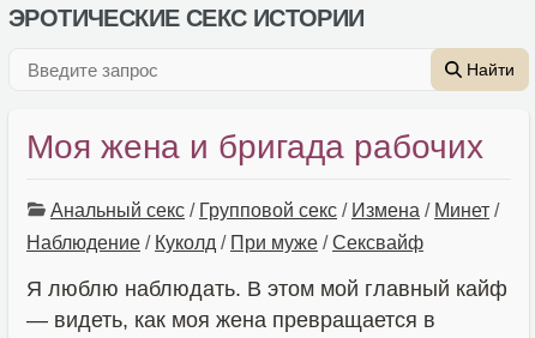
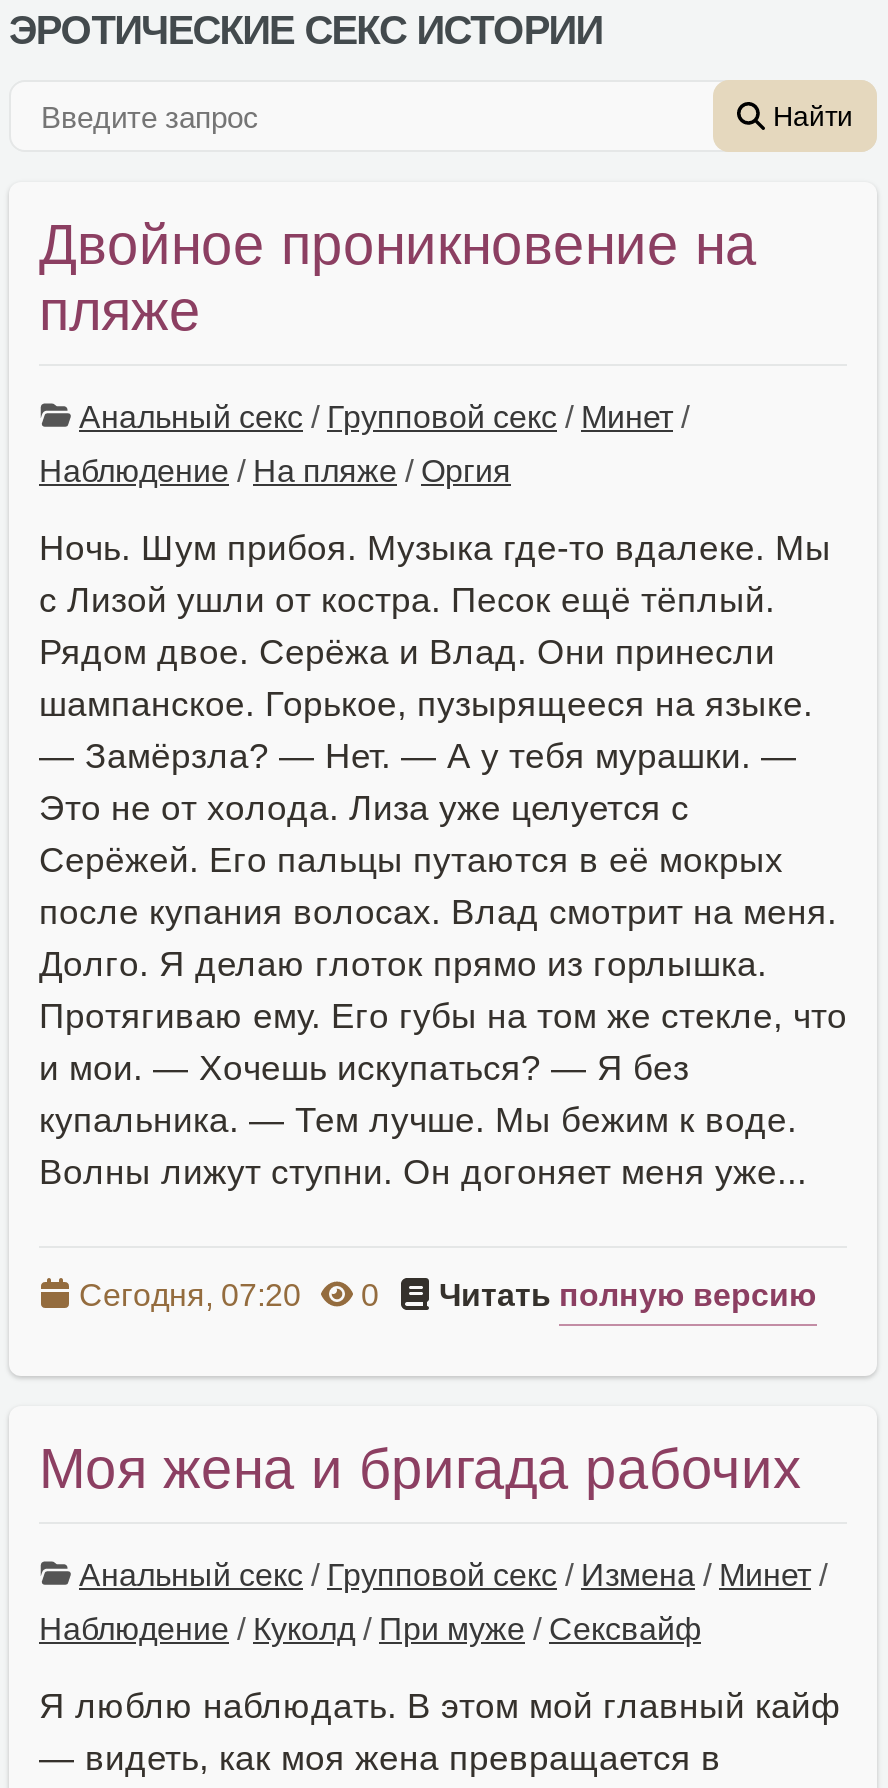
none -> [39,215,847,1313] Двойное проникновение на | пляже | Анальный секс / Групповой секс / Минет / | Наблюдение / На пляже / Оргия | Ночь. Шум прибоя. Музыка где-то вдалеке. Мы | с Лизой ушли от костра. Песок ещё тёплый. | Рядом двое. Серёжа и Влад. Они принесли | шампанское. Горькое, пузырящееся на языке. | — Замёрзла? — Нет. — А у тебя мурашки. — | Это не от холода. Лиза уже целуется с | Серёжей. Его пальцы путаются в её мокрых | после купания волосах. Влад смотрит на меня. | Долго. Я делаю глоток прямо из горлышка. | Протягиваю ему. Его губы на том же стекле, что | и мои. — Хочешь искупаться? — Я без | купальника. — Тем лучше. Мы бежим к воде. | Волны лижут ступни. Он догоняет меня уже... | Сегодня, 07:20 | 0 | Читать полную версию

